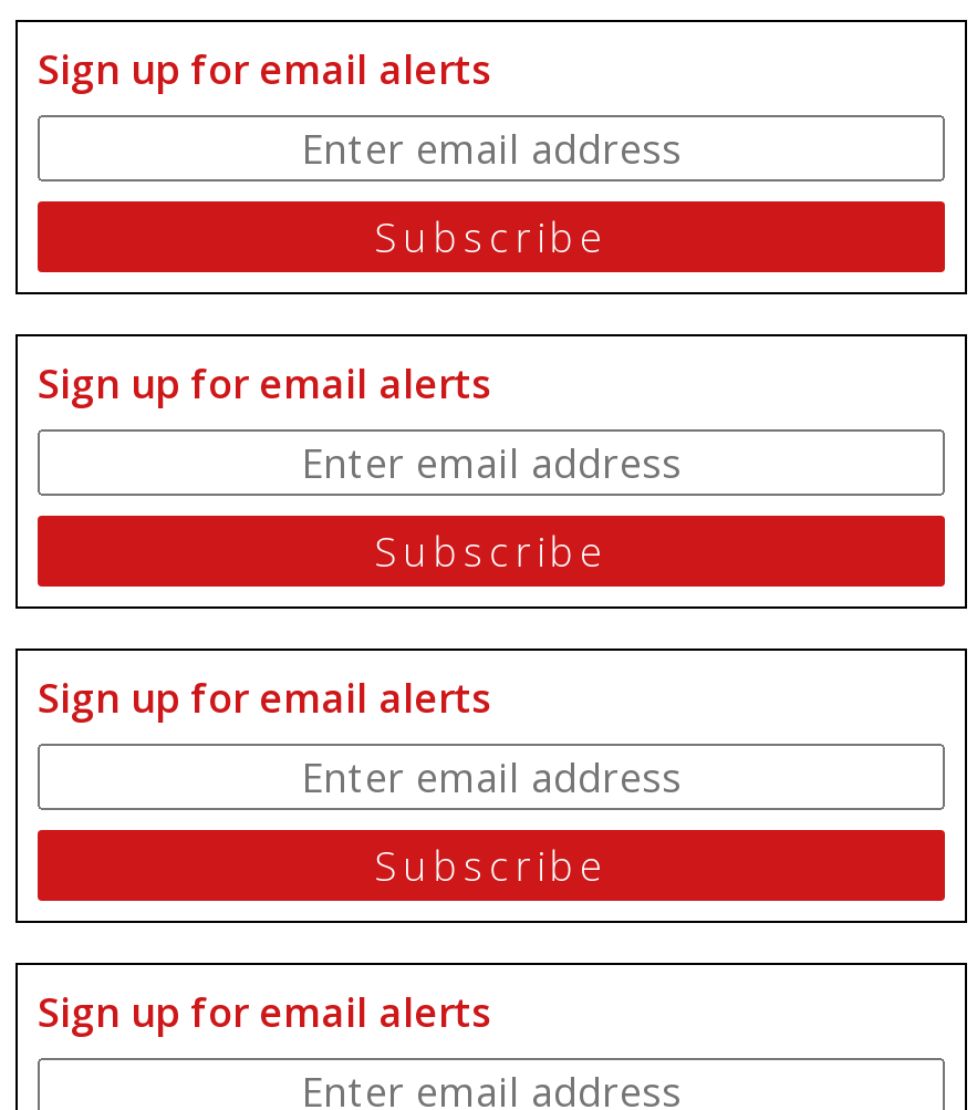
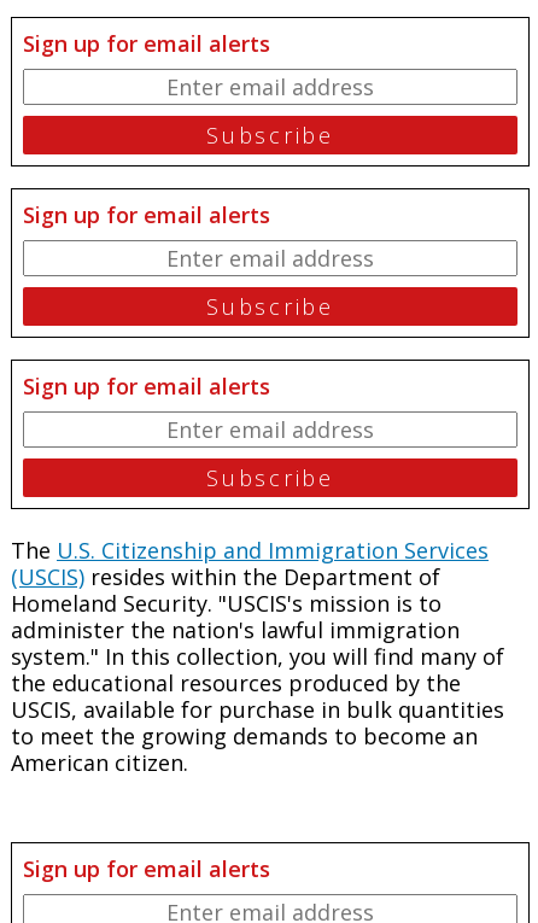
none -> [11,535,504,777] The U.S. Citizenship and Immigration Services | (USCIS)resides within the Department of | Homeland Security. "USCIS's mission is to | administer the nation's lawful immigration | system." In this collection, you will find many of | the educational resources produced by the | USCIS, available for purchase in bulk quantities | to meet the growing demands to become an | American citizen.

